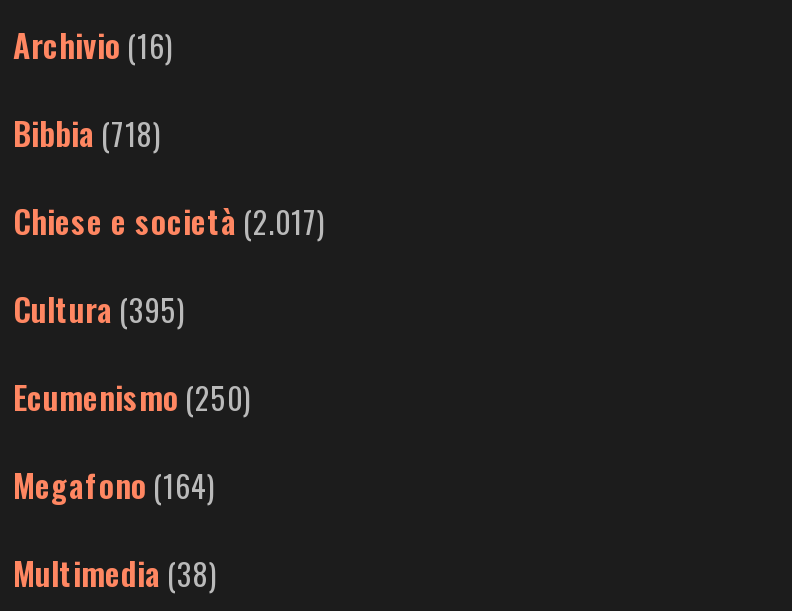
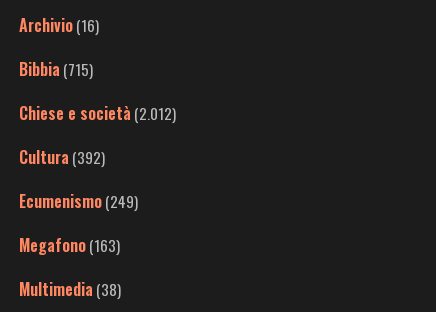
[13,109,161,157] Bibbia (718) -> [19,57,93,81] Bibbia (715)
[13,197,325,245] Chiese e società (2.017) -> [19,101,176,125] Chiese e società (2.012)
[13,285,185,333] Cultura (395) -> [19,145,105,169] Cultura (392)
[13,373,251,421] Ecumenismo (250) -> [19,189,138,213] Ecumenismo (249)
[13,461,215,509] Megafono (164) -> [19,233,120,257] Megafono (163)

